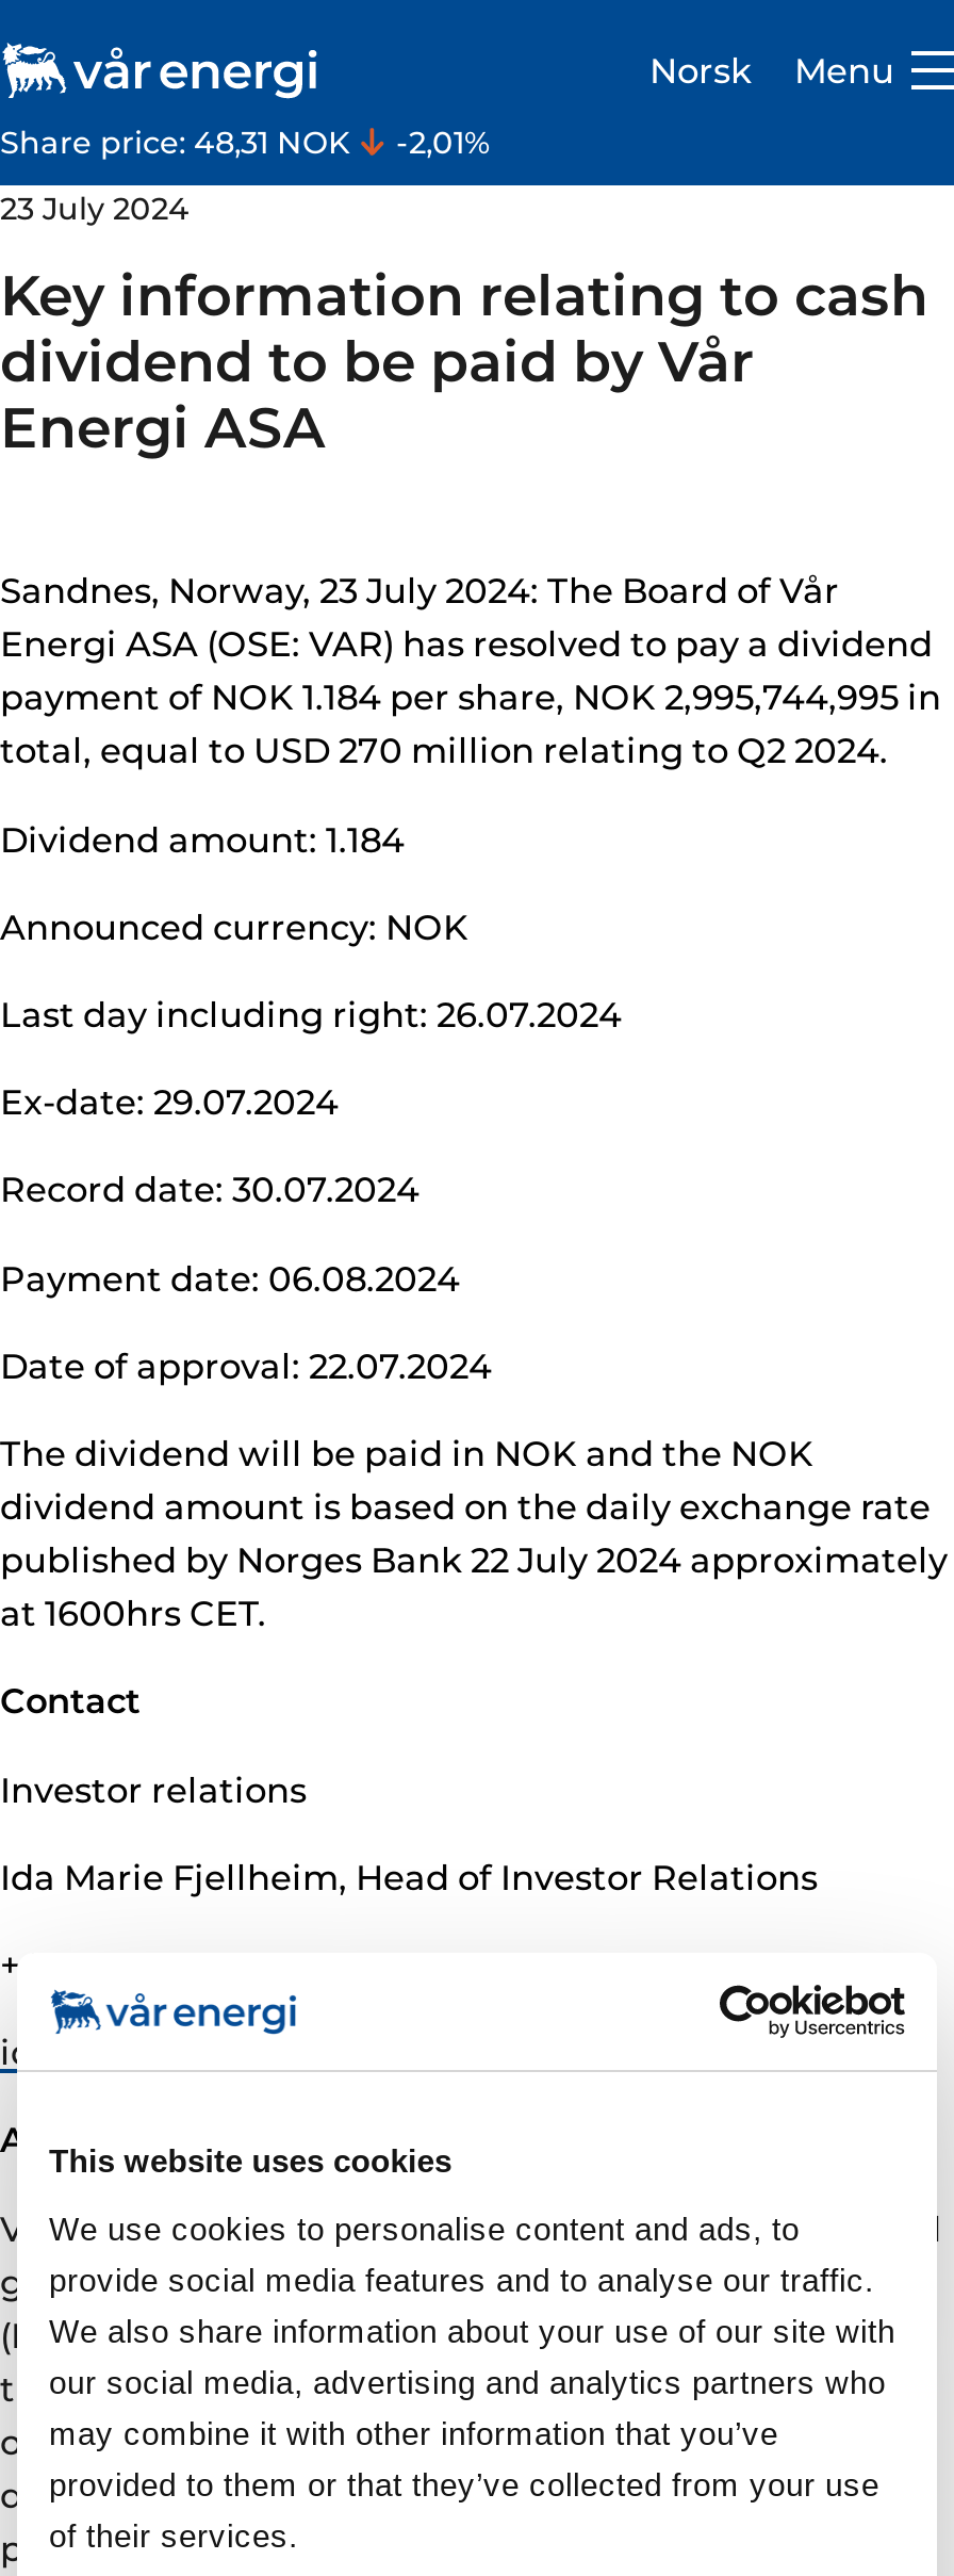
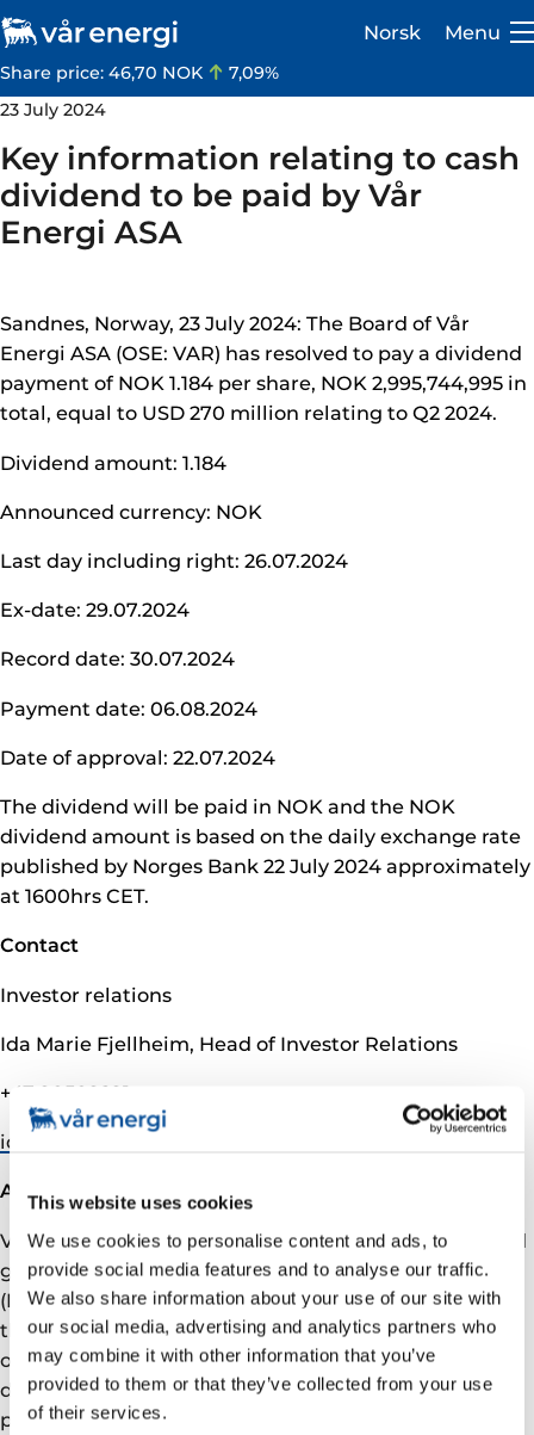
[0,124,358,162] Share price: 48,31 NOK -> [0,62,207,83] Share price: 46,70 NOK
[388,124,490,162] -2,01% -> [224,62,279,83] 7,09%

